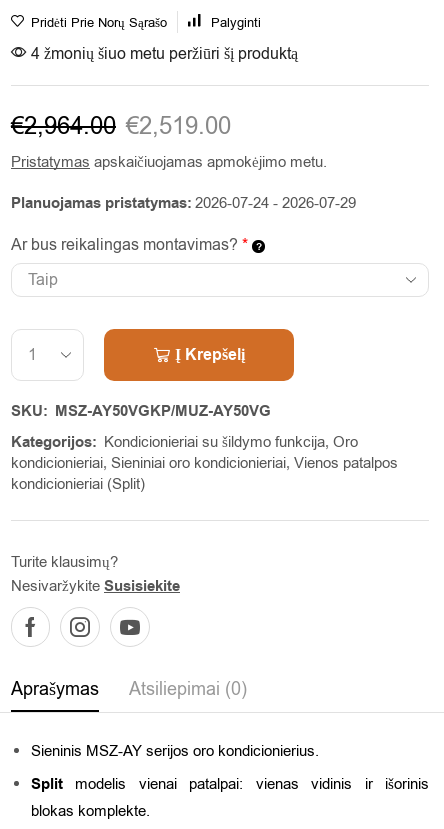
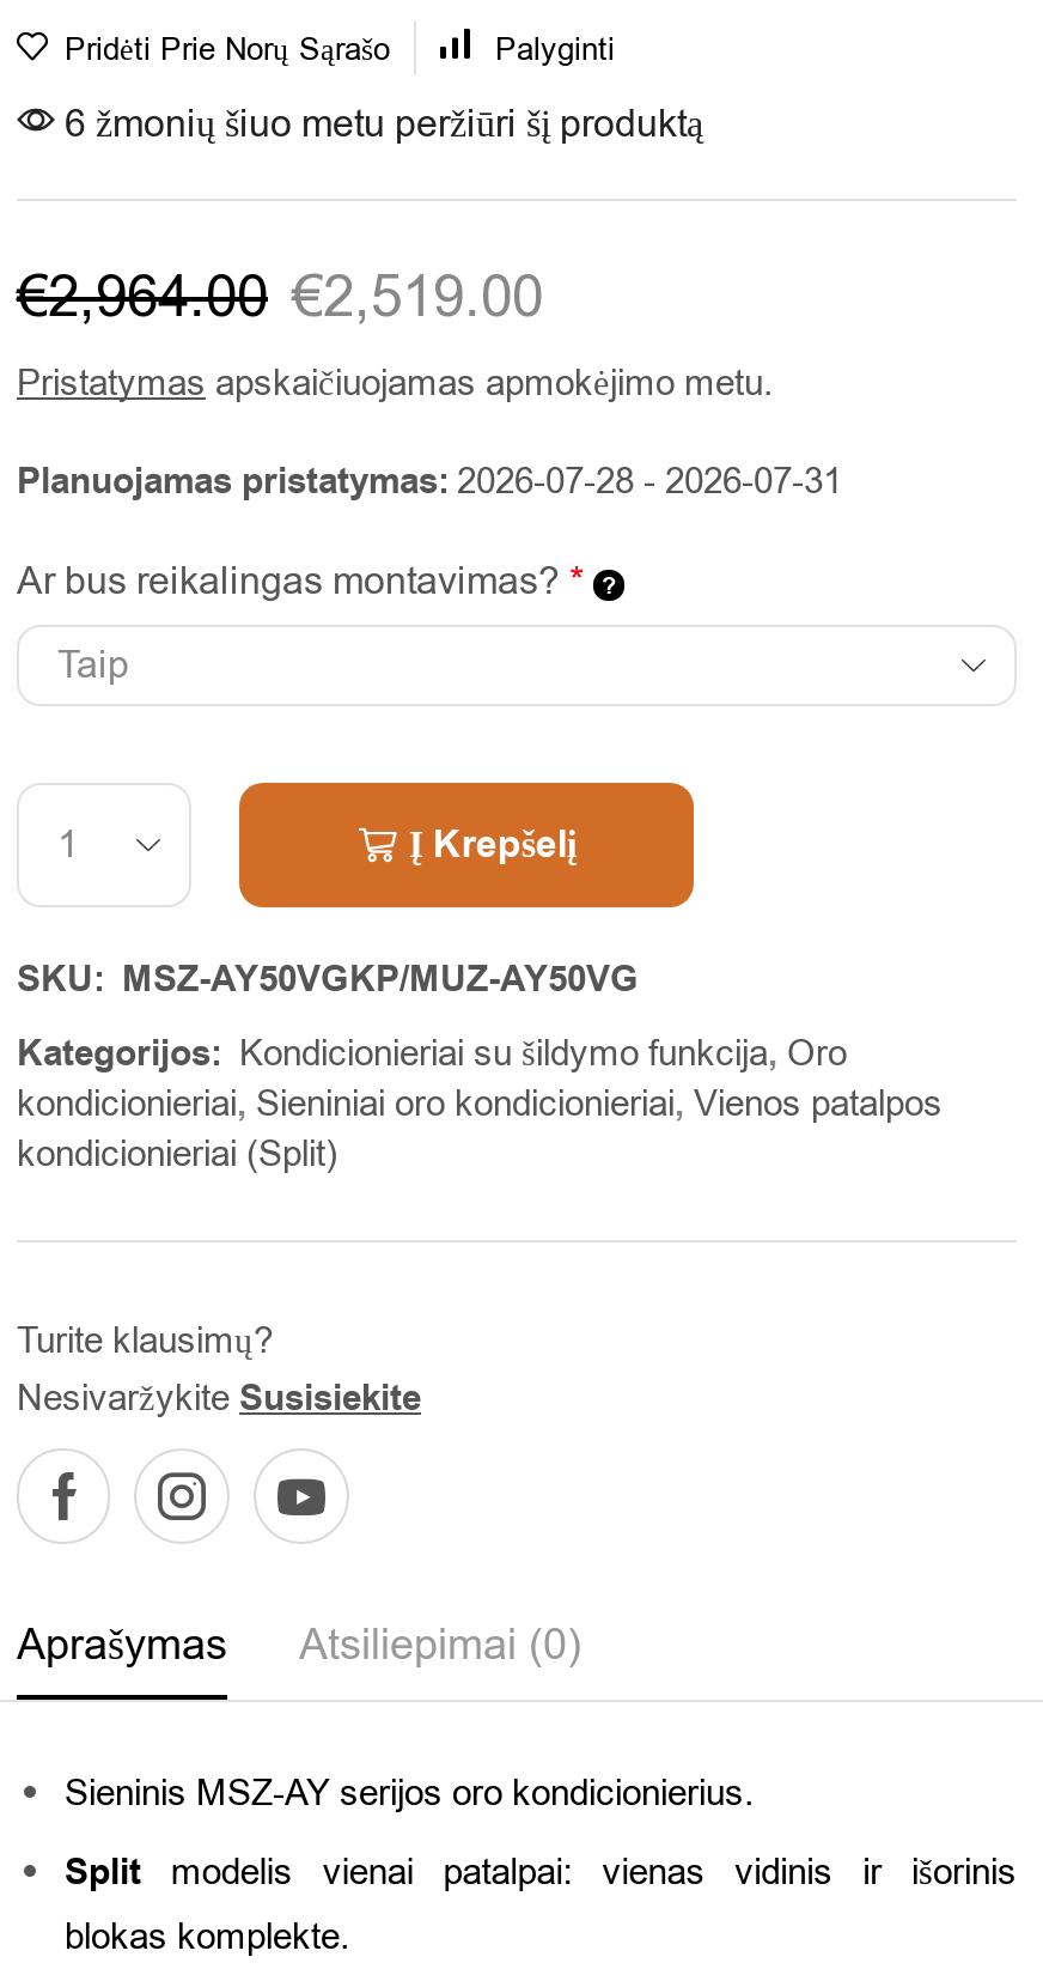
[27,43,298,65] 4 žmonių šiuo metu peržiūri šį produktą -> [55,99,703,151] 6 žmonių šiuo metu peržiūri šį produktą
[11,193,356,214] Planuojamas pristatymas: 2026-07-24 - 2026-07-29 -> [17,458,842,508] Planuojamas pristatymas: 2026-07-28 - 2026-07-31

